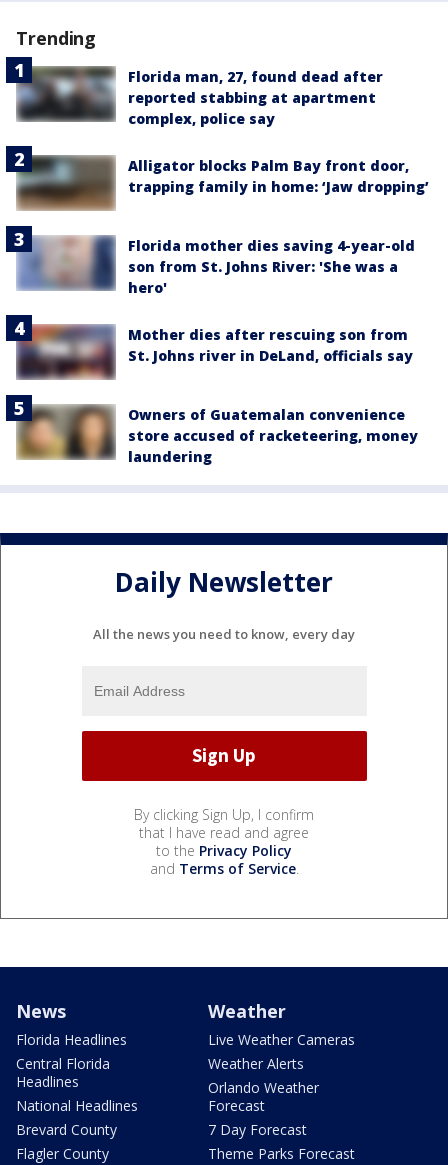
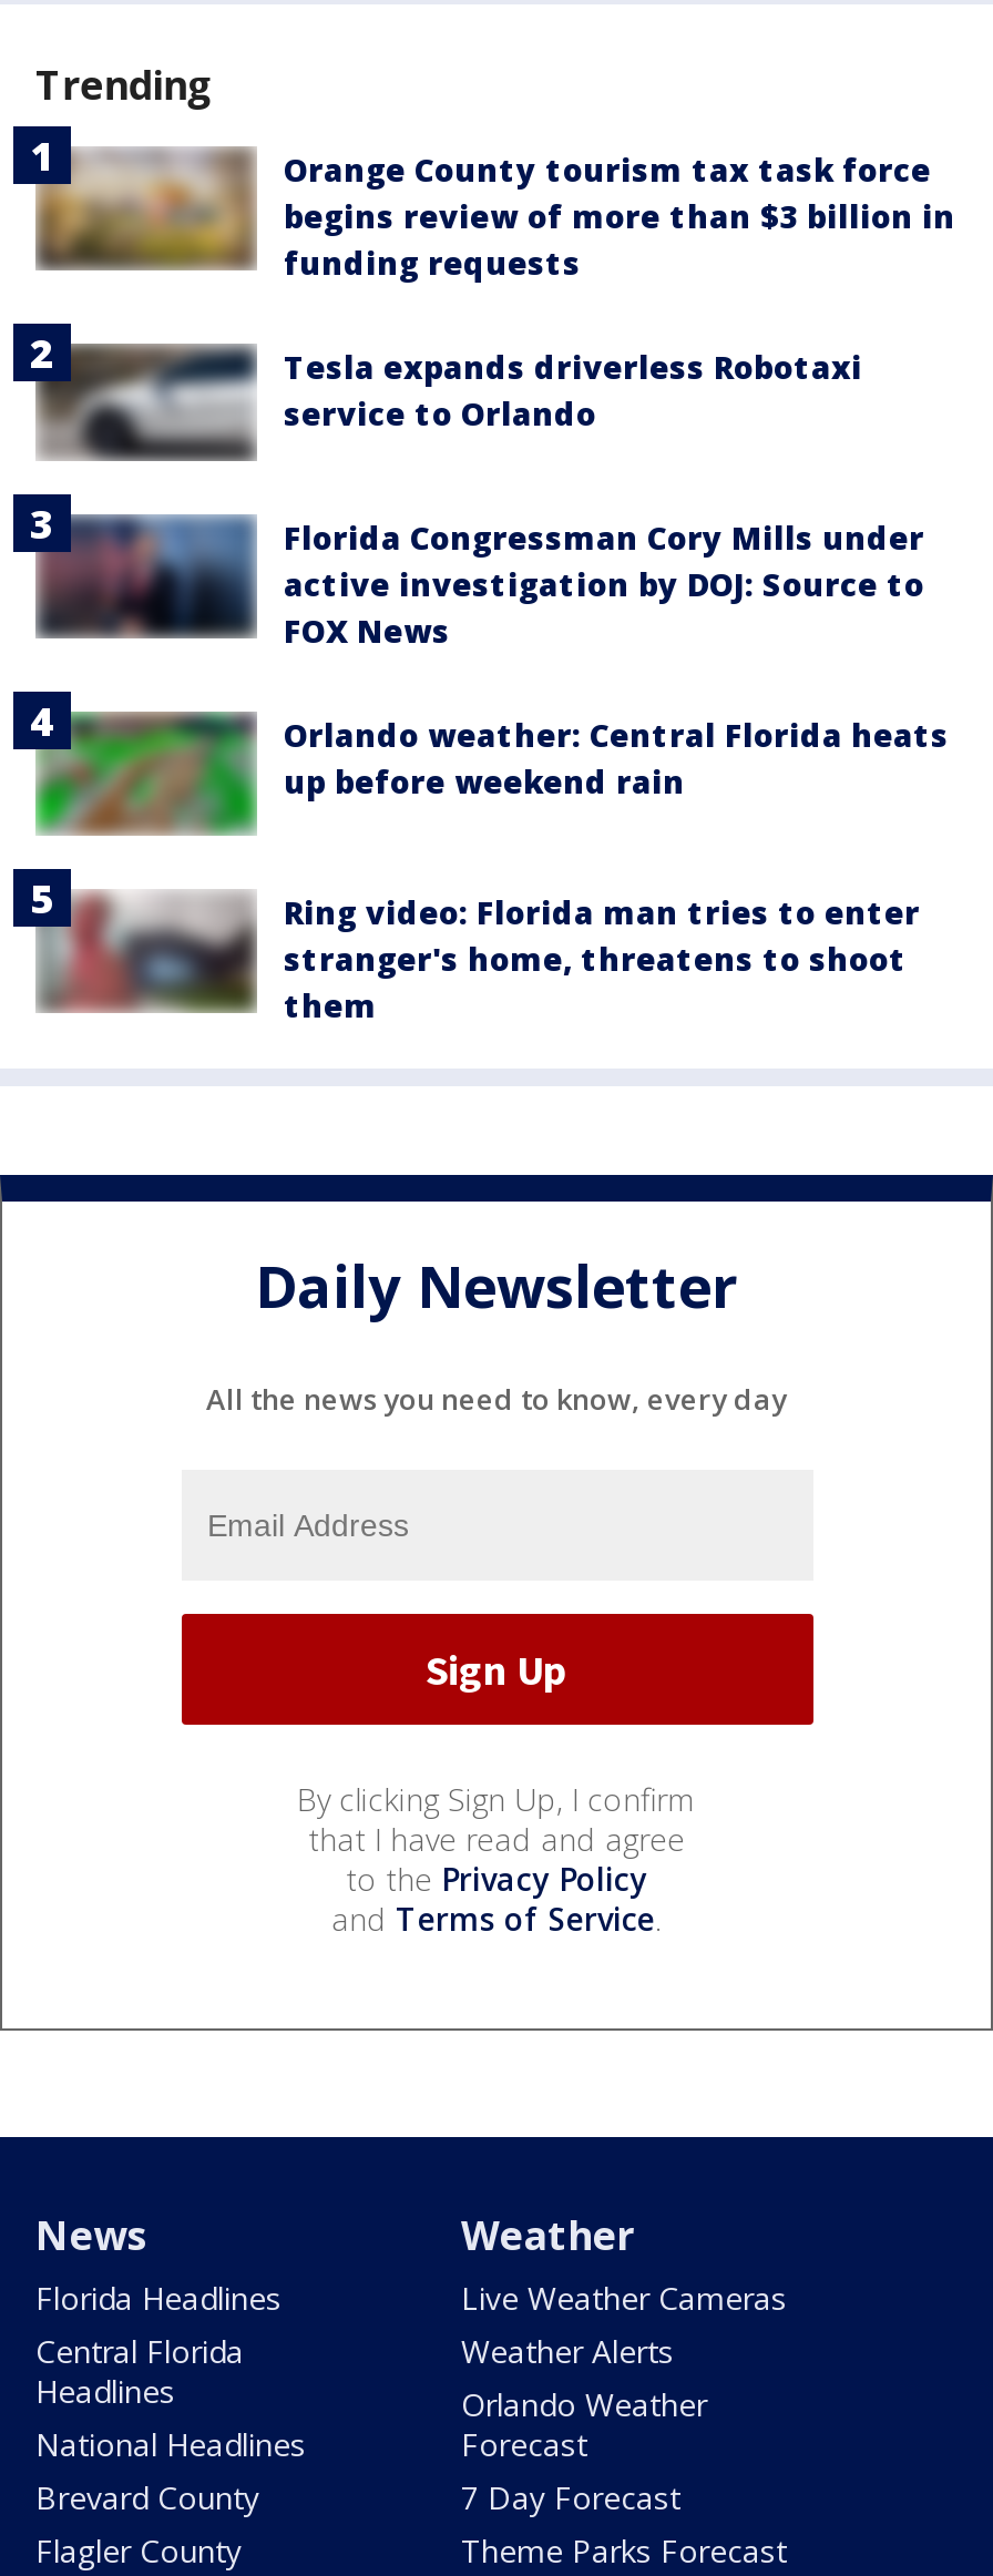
[16,66,383,127] [image] | Florida man, 27, found dead after | reported stabbing at apartment | complex, police say -> [35,147,955,283] [image] | Orange County tourism tax task force | begins review of more than $3 billion in | funding requests
[17,155,429,211] [image] | Alligator blocks Palm Bay front door, | trapping family in home: ‘Jaw dropping’ -> [38,345,862,459] [image] | Tesla expands driverless Robotaxi | service to Orlando
[17,235,415,297] [image] | Florida mother dies saving 4-year-old | son from St. Johns River: 'She was a | hero' -> [35,510,924,652] [image] | Florida Congressman Cory Mills under | active investigation by DOJ: Source to | FOX News
[16,324,413,380] [image] | Mother dies after rescuing son from | St. Johns river in DeLand, officials say -> [35,707,949,836] [image] | Orlando weather: Central Florida heats | up before weekend rain
[19,405,418,466] [image] | Owners of Guatemalan convenience | store accused of racketeering, money | laundering -> [38,885,920,1027] [image] | Ring video: Florida man tries to enter | stranger's home, threatens to shoot | them

